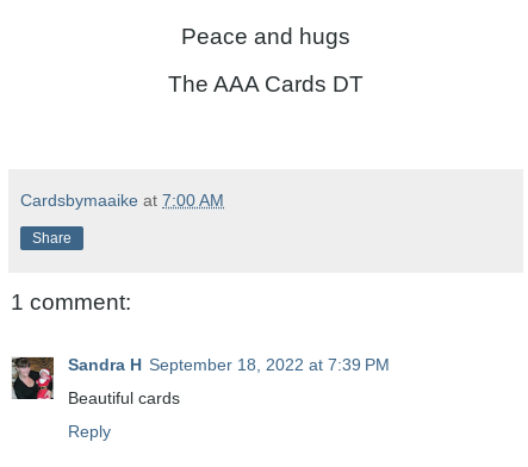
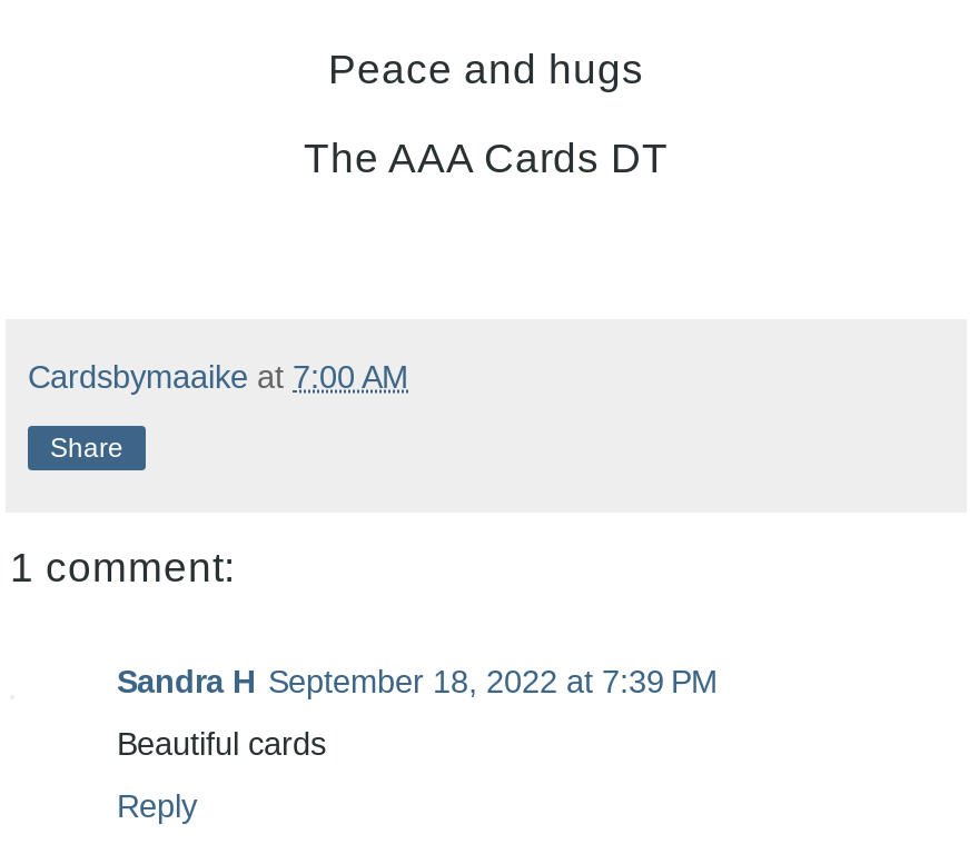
[11,356,55,400] [image] -> none

